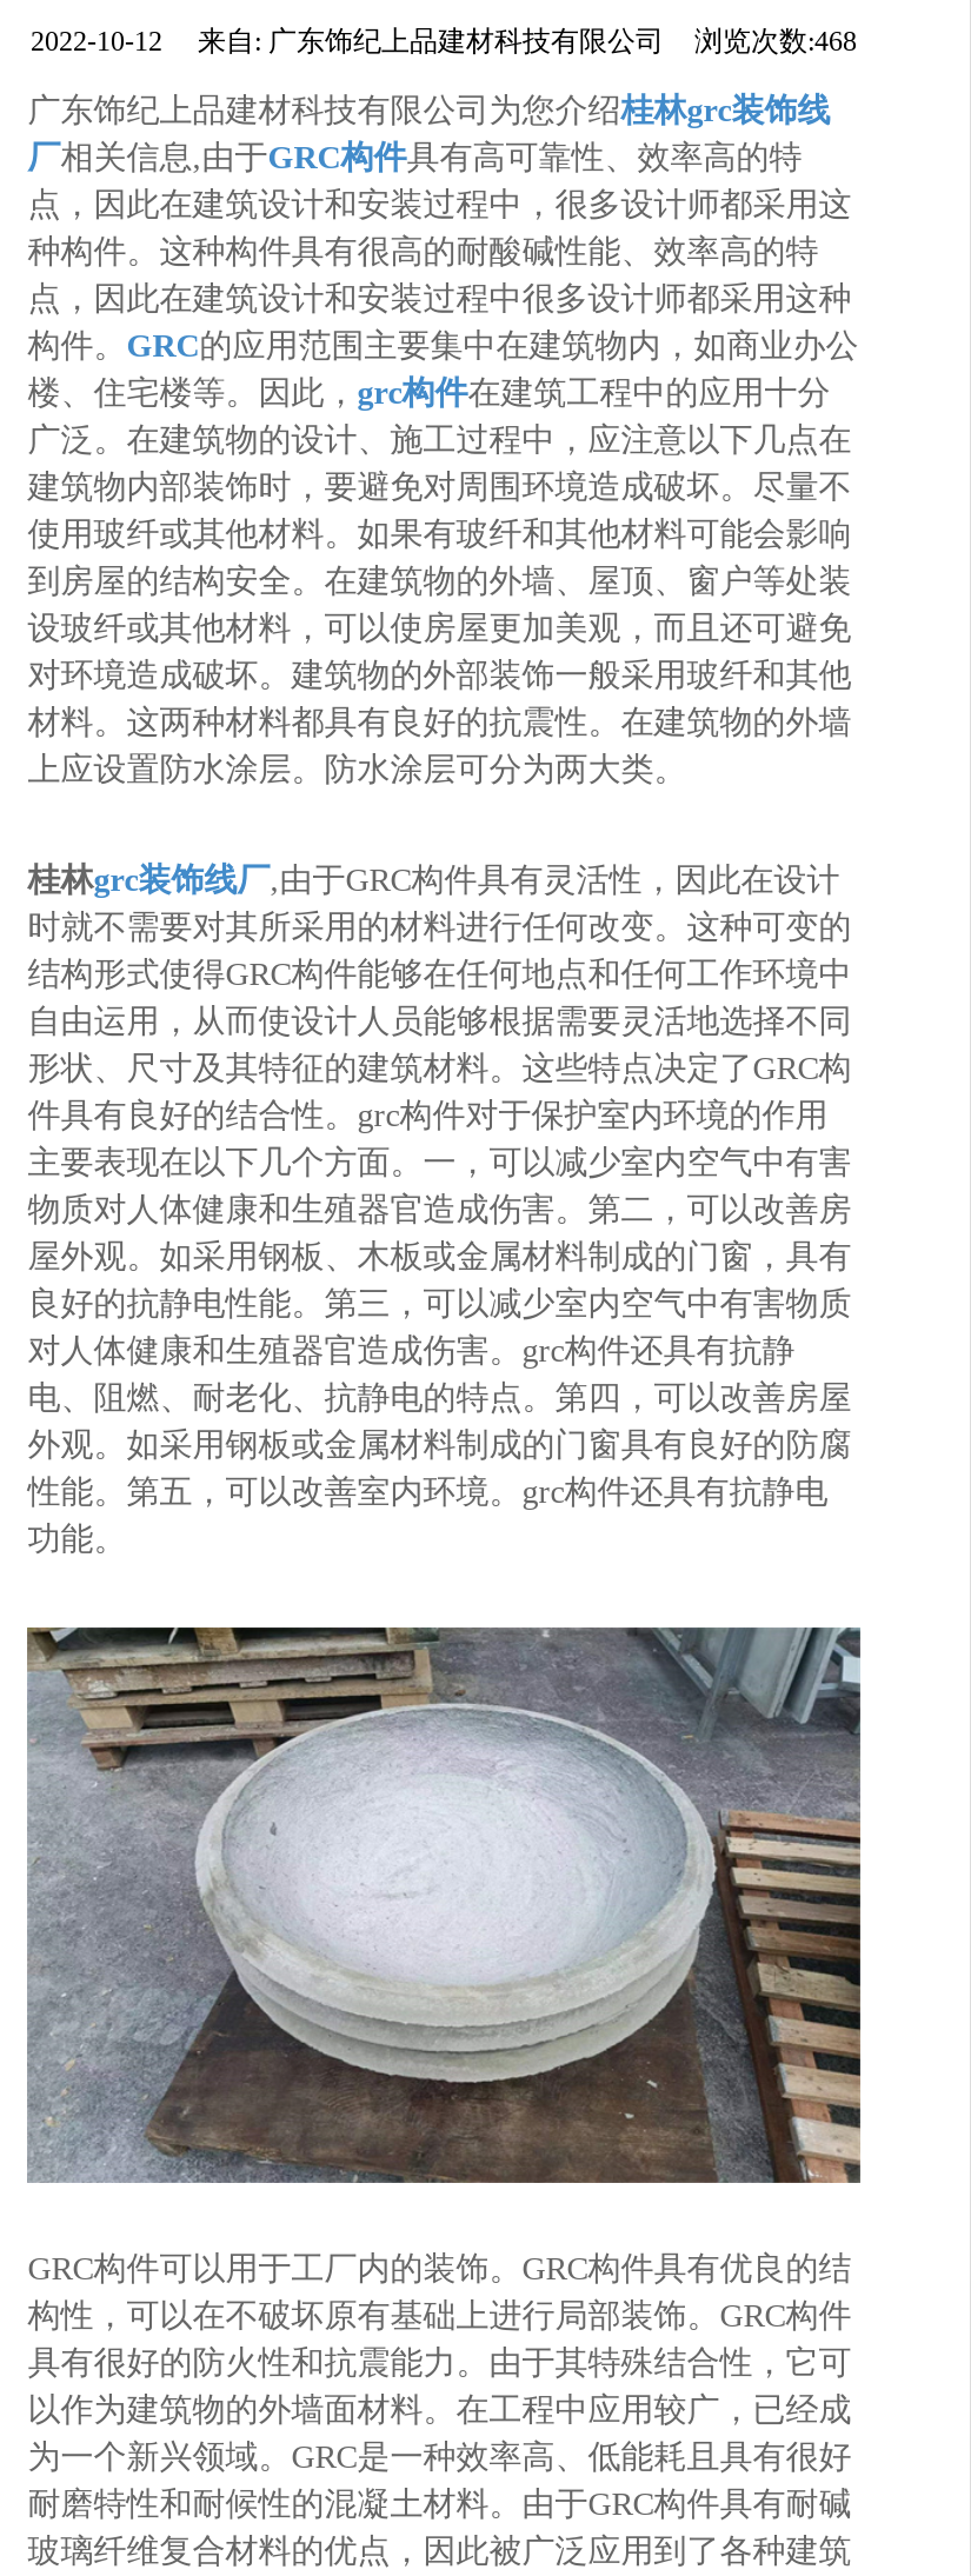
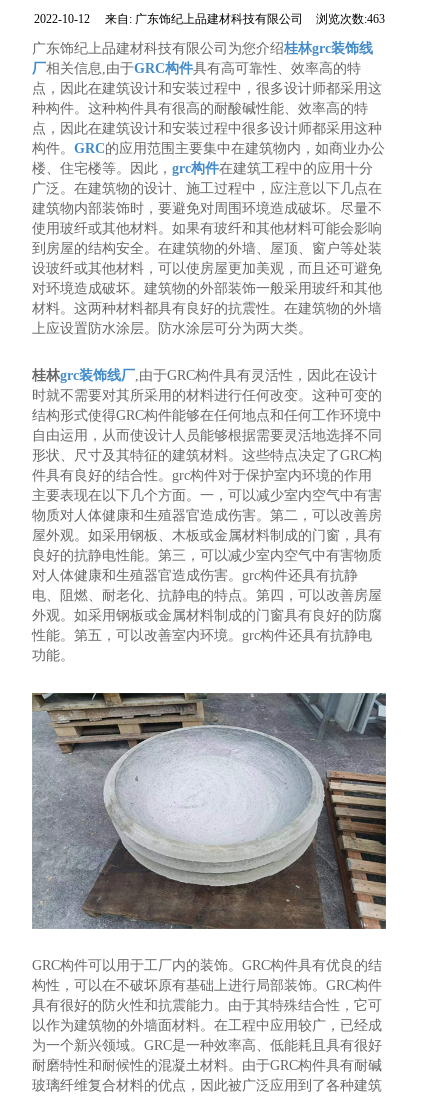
[31,25,857,58] 2022-10-12 来自:广东饰纪上品建材科技有限公司 浏览次数:468 -> [33,12,384,26] 2022-10-12 来自:广东饰纪上品建材科技有限公司 浏览次数:463

